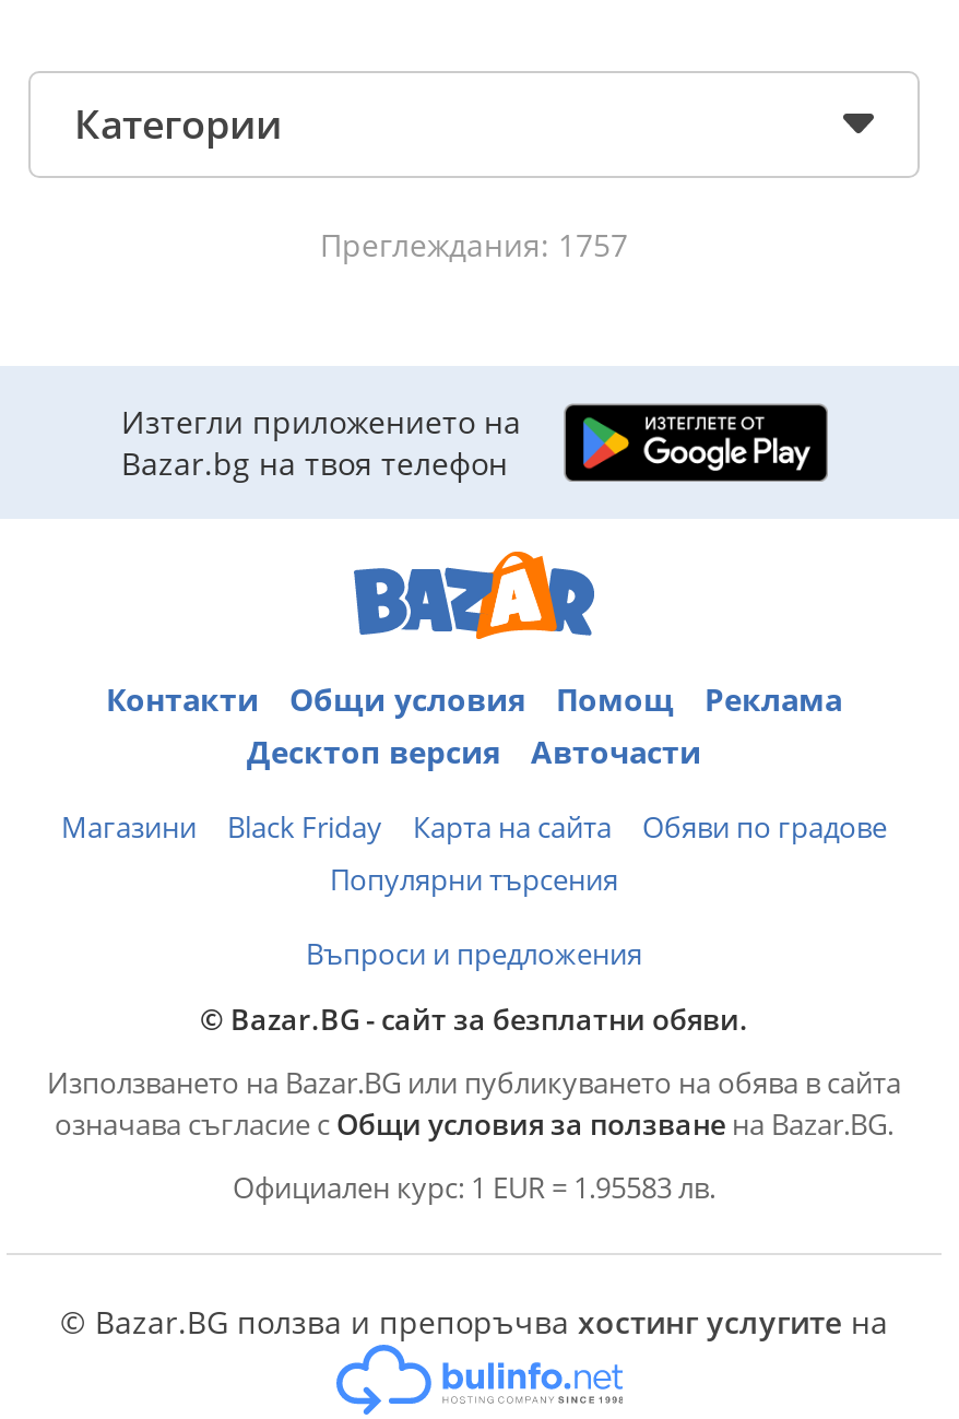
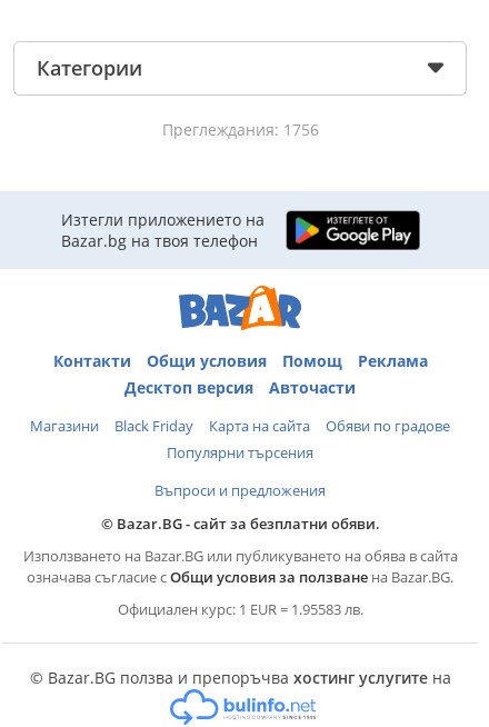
[320,224,628,265] Преглеждания: 1757 -> [162,119,318,140] Преглеждания: 1756

